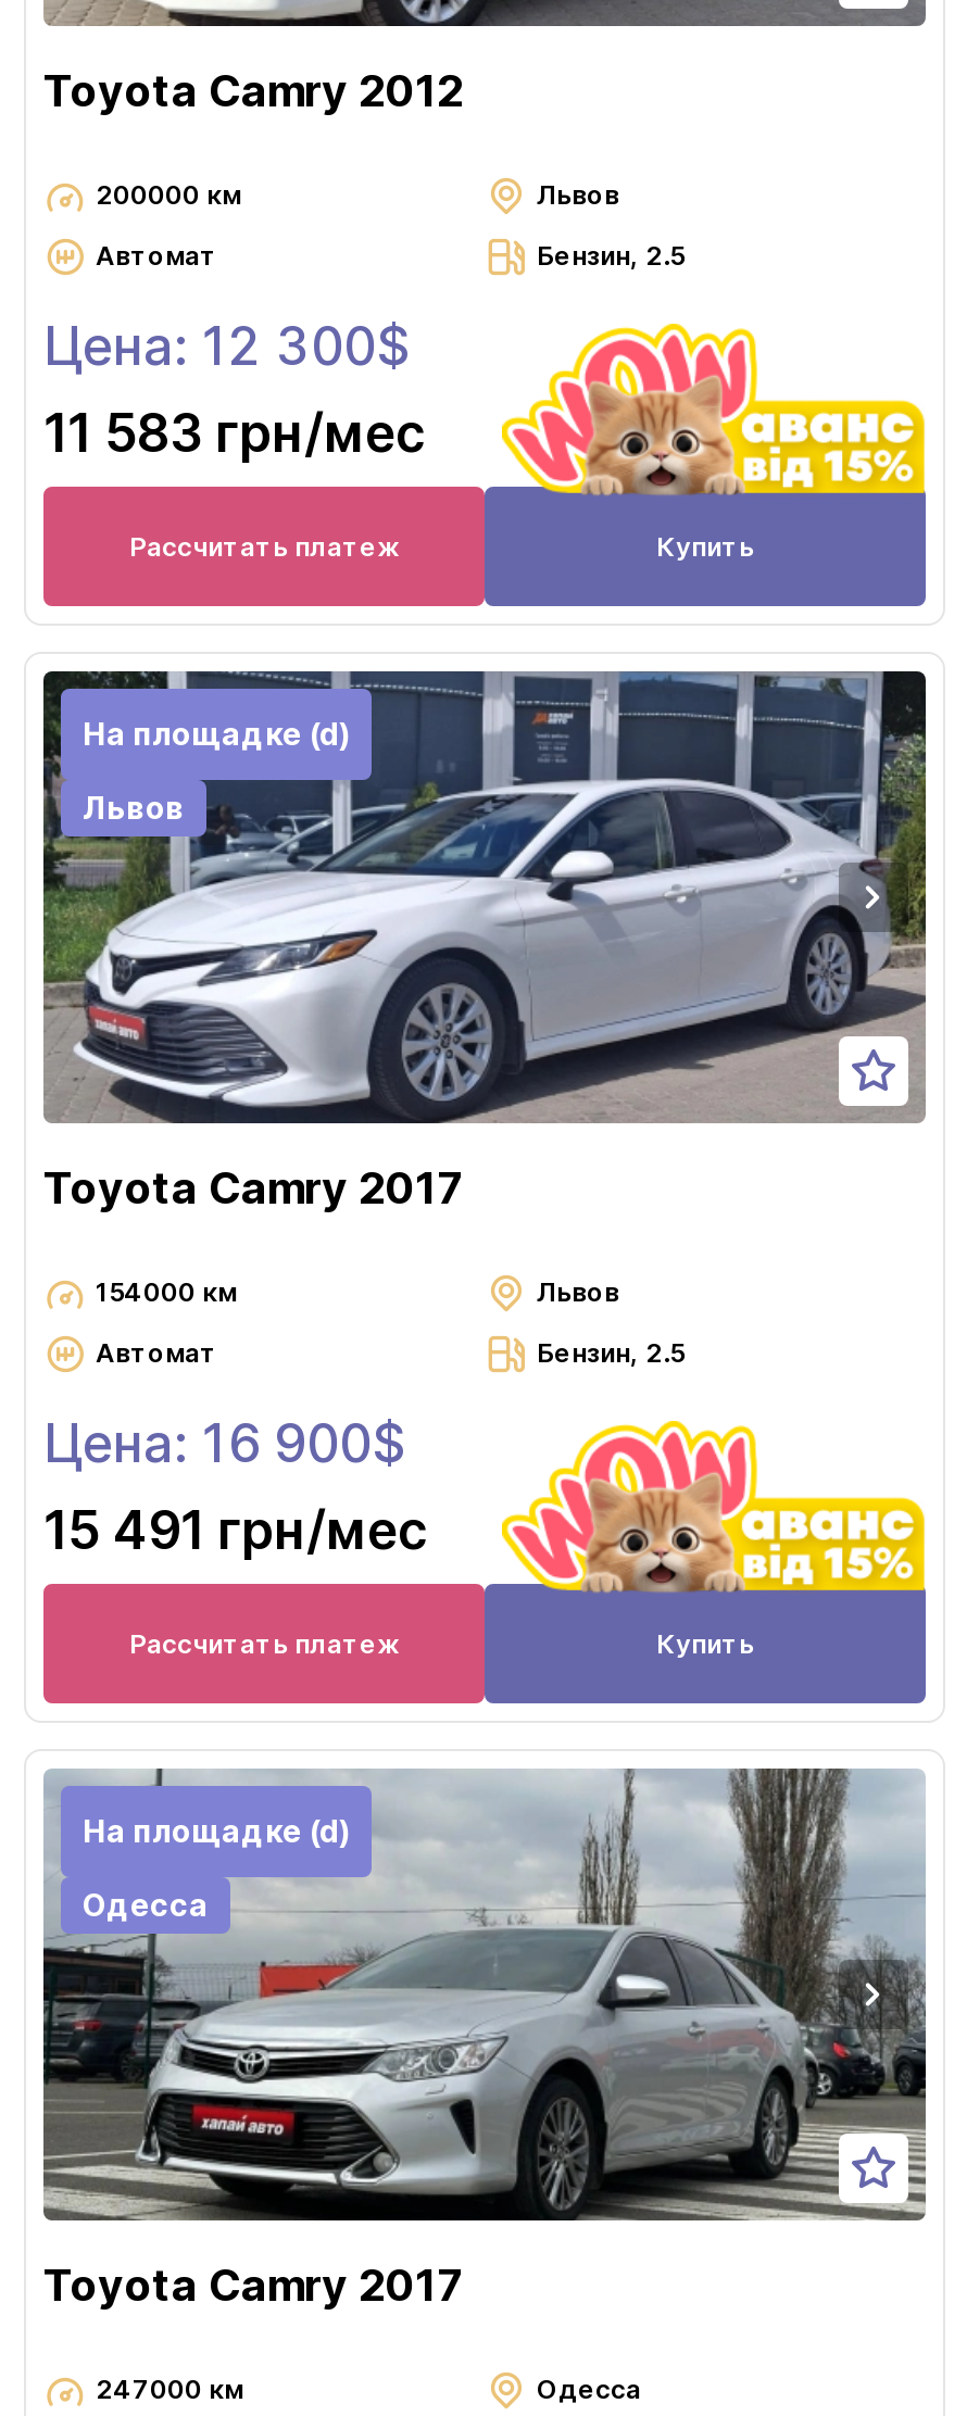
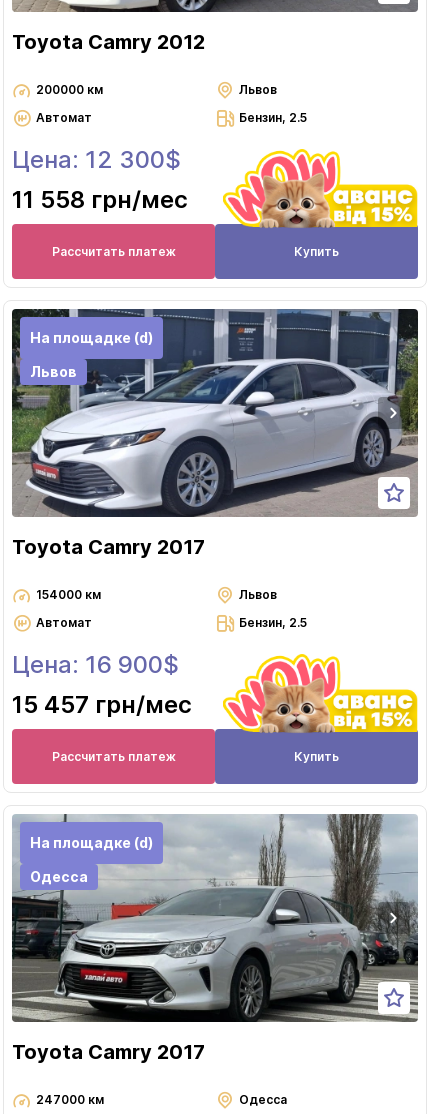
[43,402,426,465] 11 583 грн/мес -> [12,185,188,214] 11 558 грн/мес
[43,1499,428,1562] 15 491 грн/мес -> [12,690,192,719] 15 457 грн/мес

